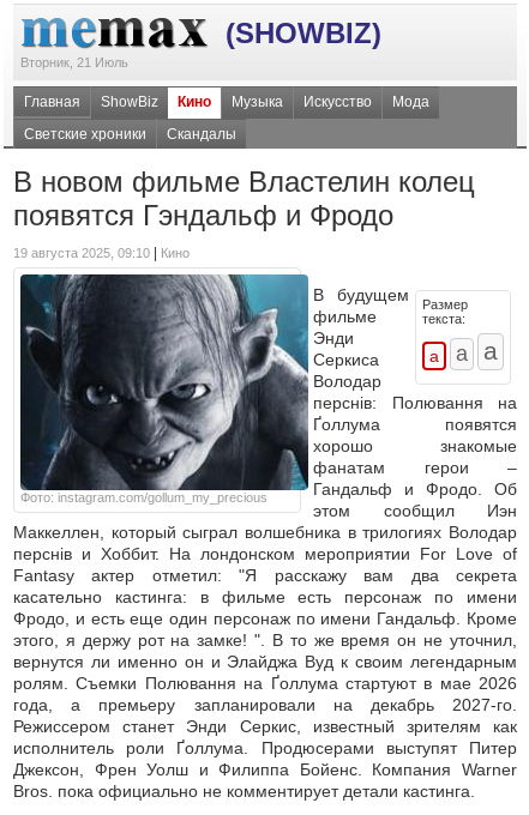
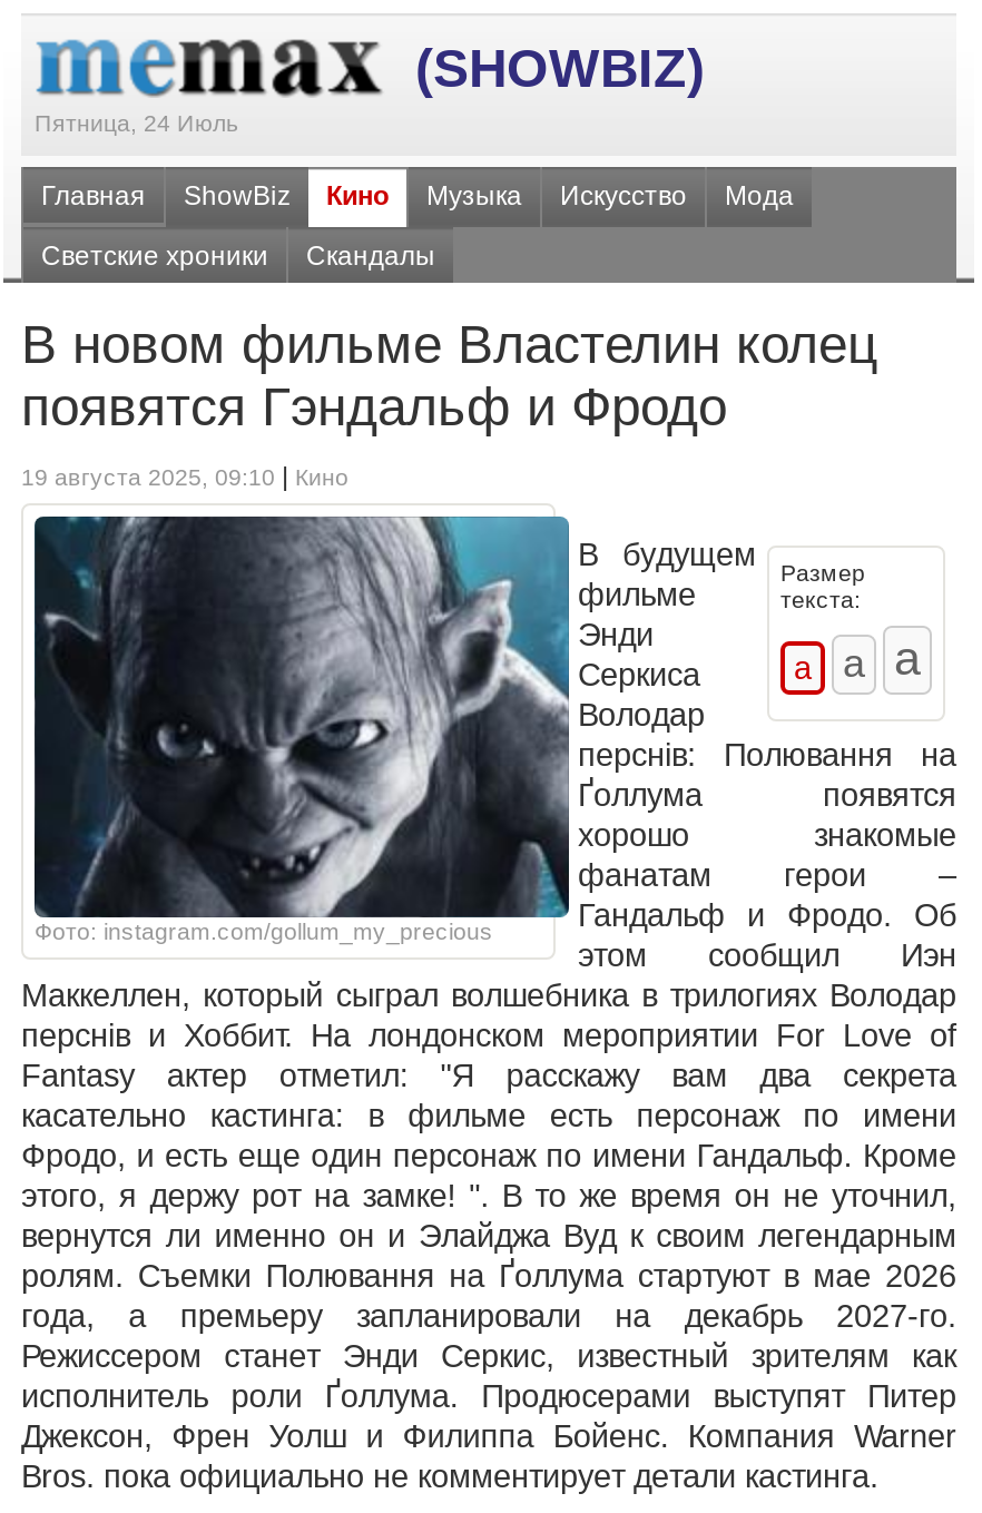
[20,55,128,70] Вторник, 21 Июль -> [35,109,239,136] Пятница, 24 Июль

